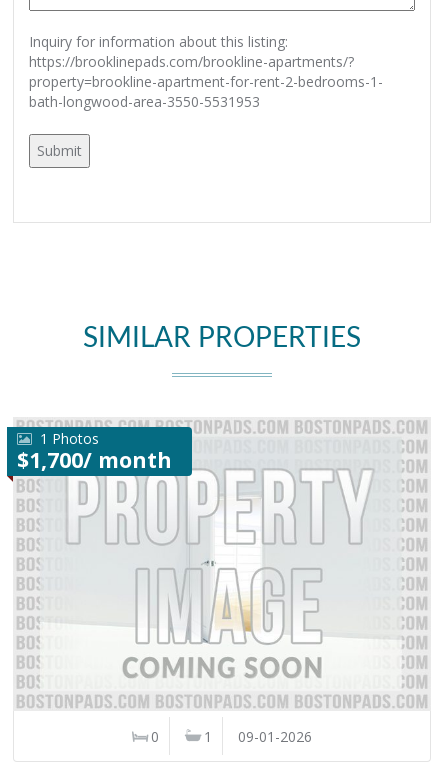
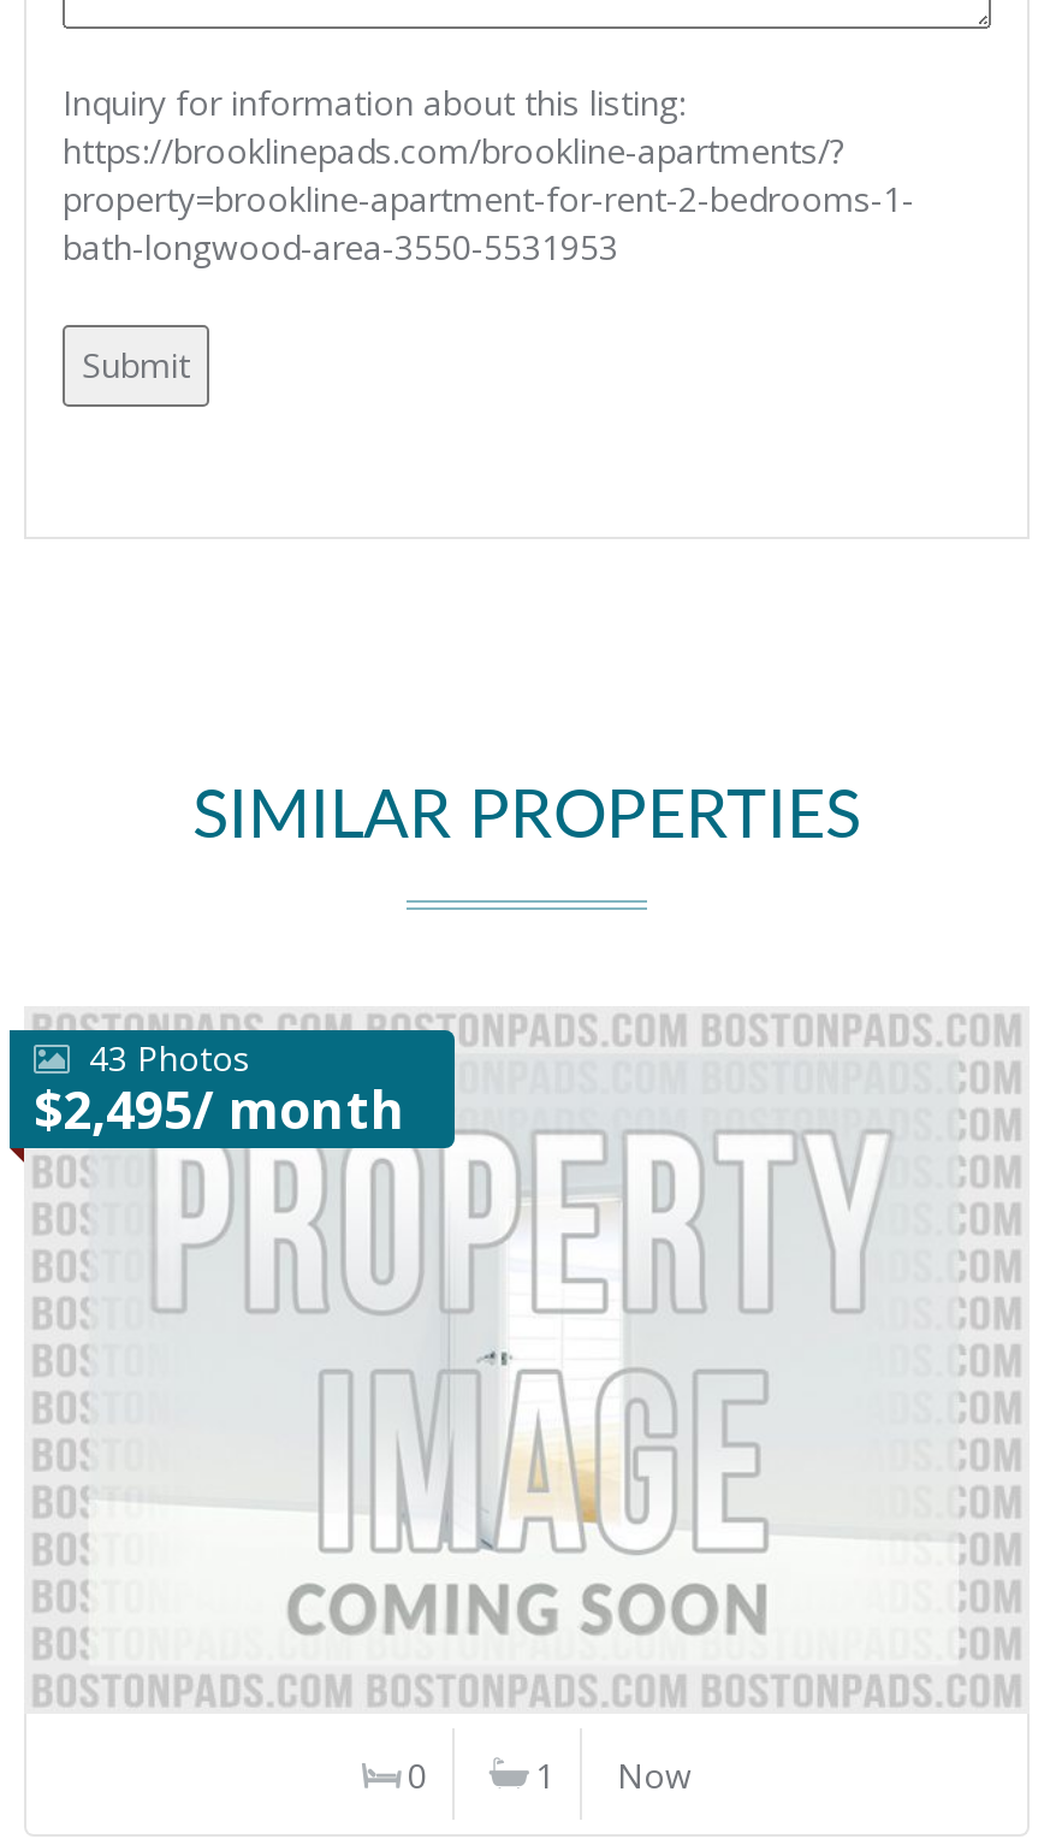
[40,429,99,448] 1 Photos -> [89,1035,250,1081] 43 Photos
[17,445,172,474] $1,700/ month -> [34,1074,407,1143] $2,495/ month
[238,727,312,746] 09-01-2026 -> [617,1752,692,1798] Now

